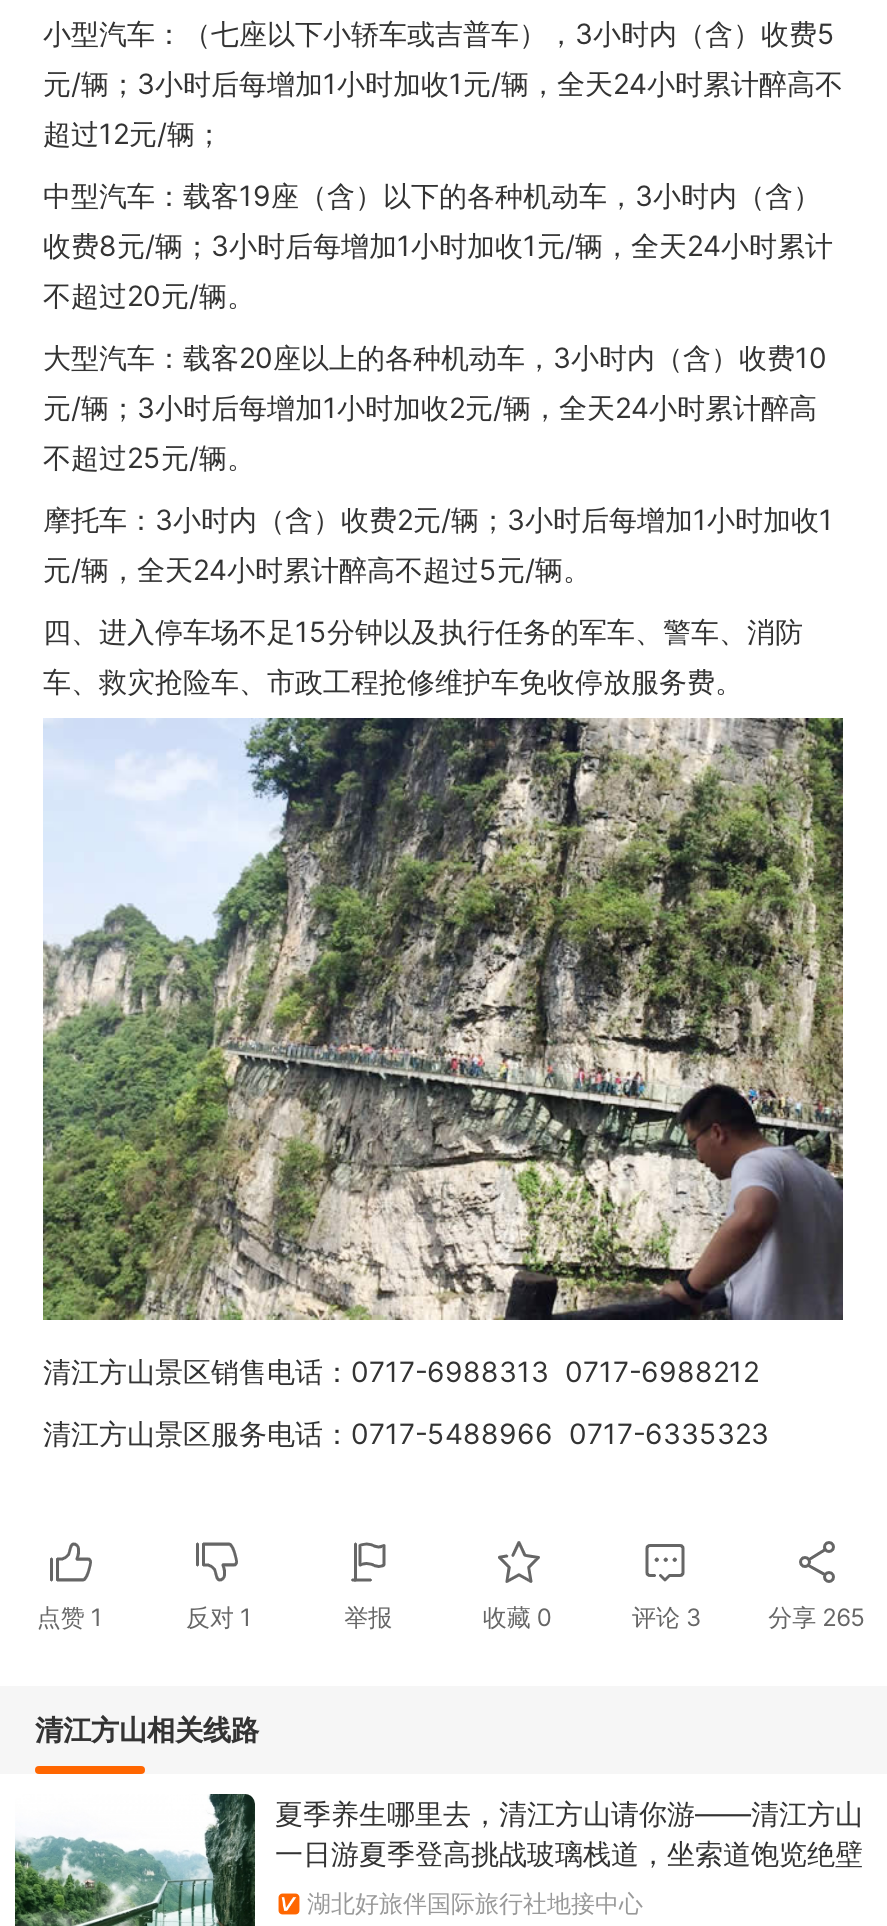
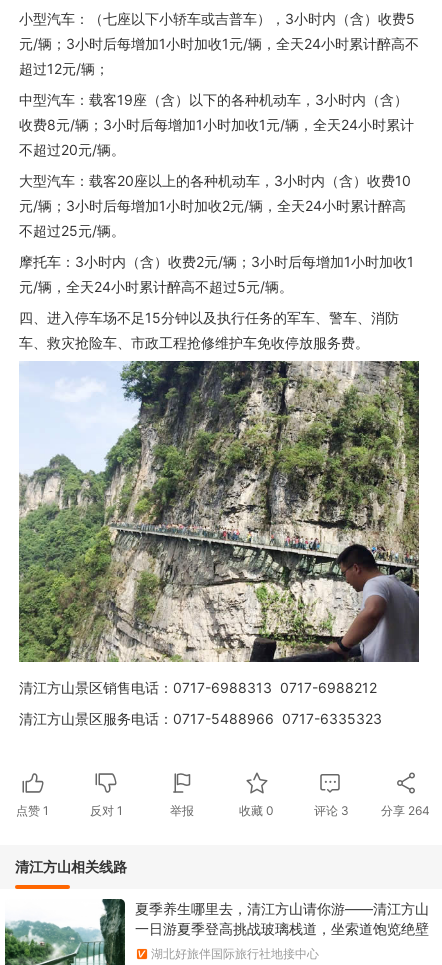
[768,1601,864,1631] 分享265 -> [381,803,430,818] 分享264

